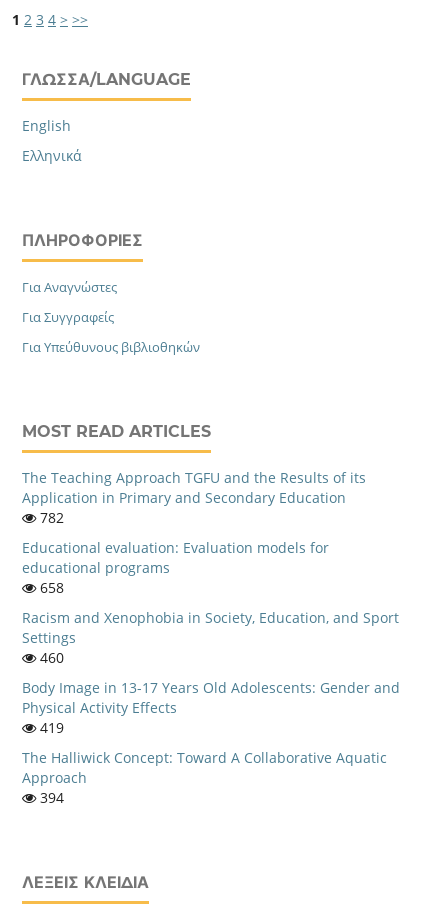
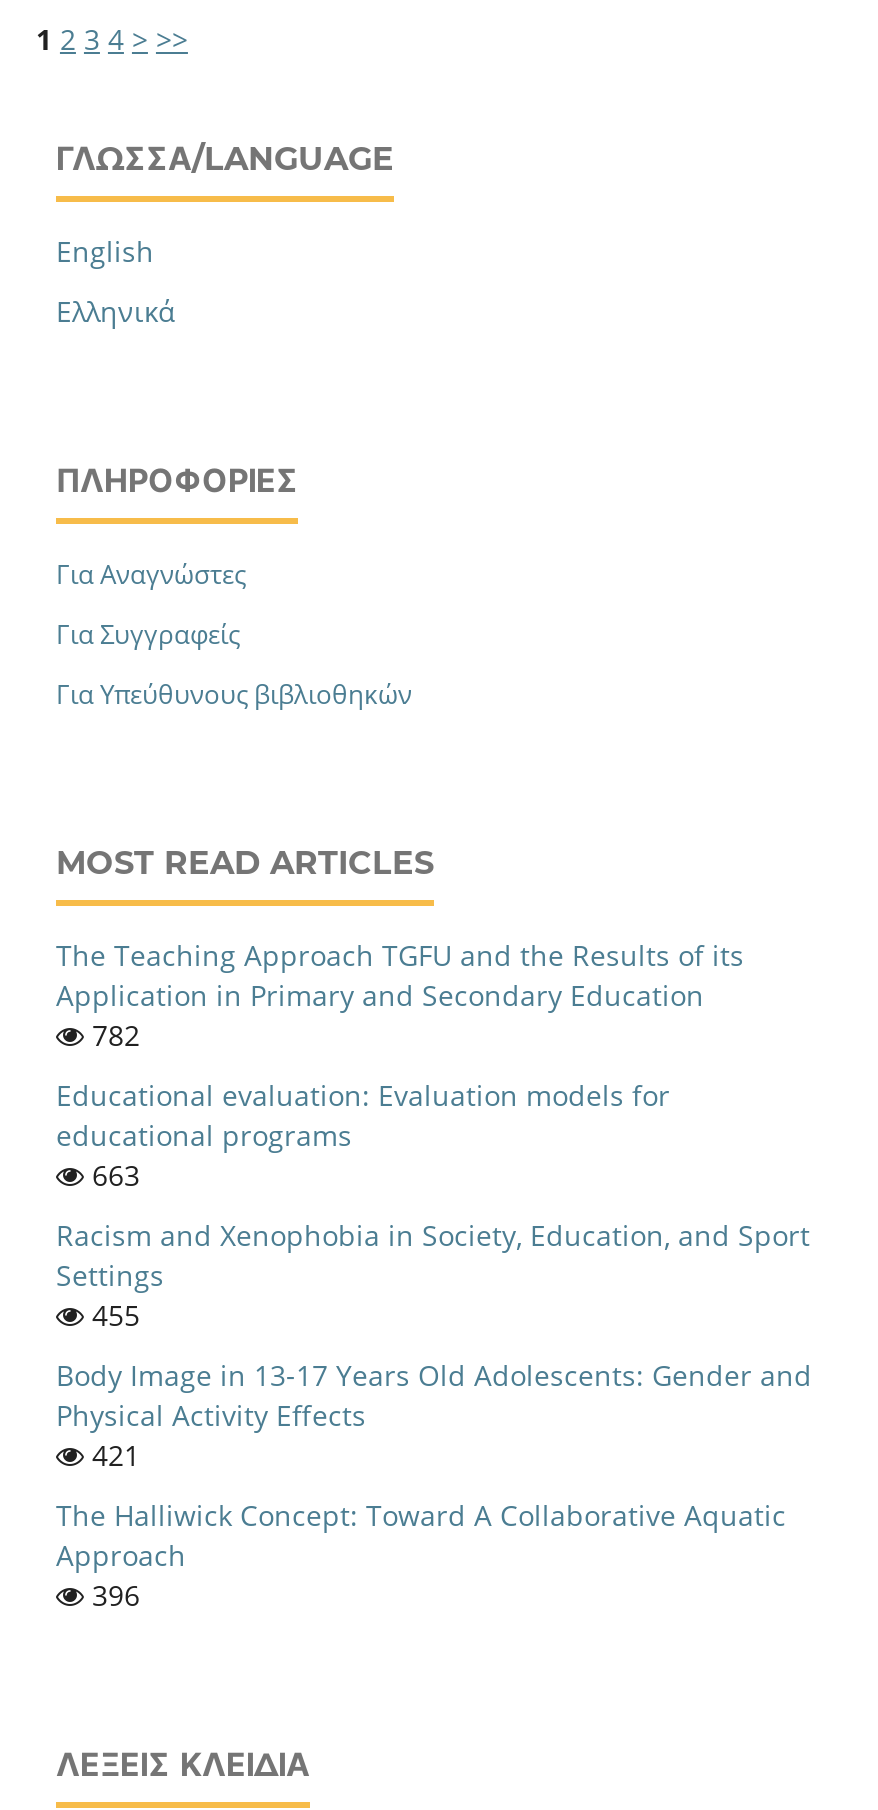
[36,578,64,597] 658 -> [84,1156,140,1194] 663
[36,648,64,667] 460 -> [84,1295,140,1333] 455
[36,718,64,737] 419 -> [84,1435,140,1473] 421
[36,788,64,807] 394 -> [84,1575,140,1613] 396

